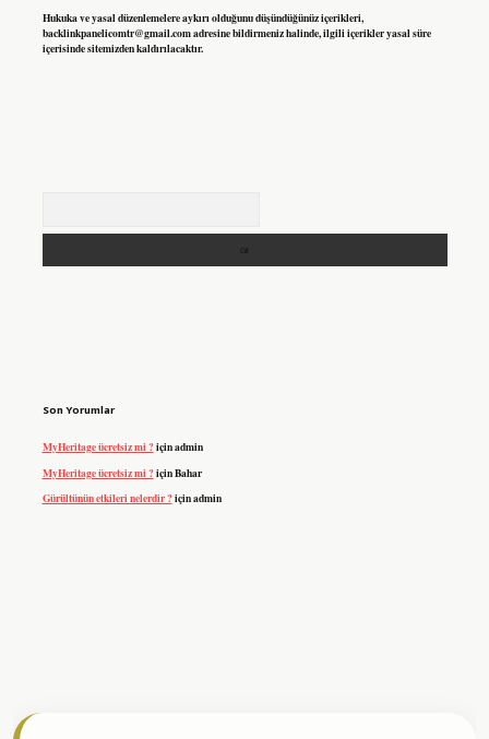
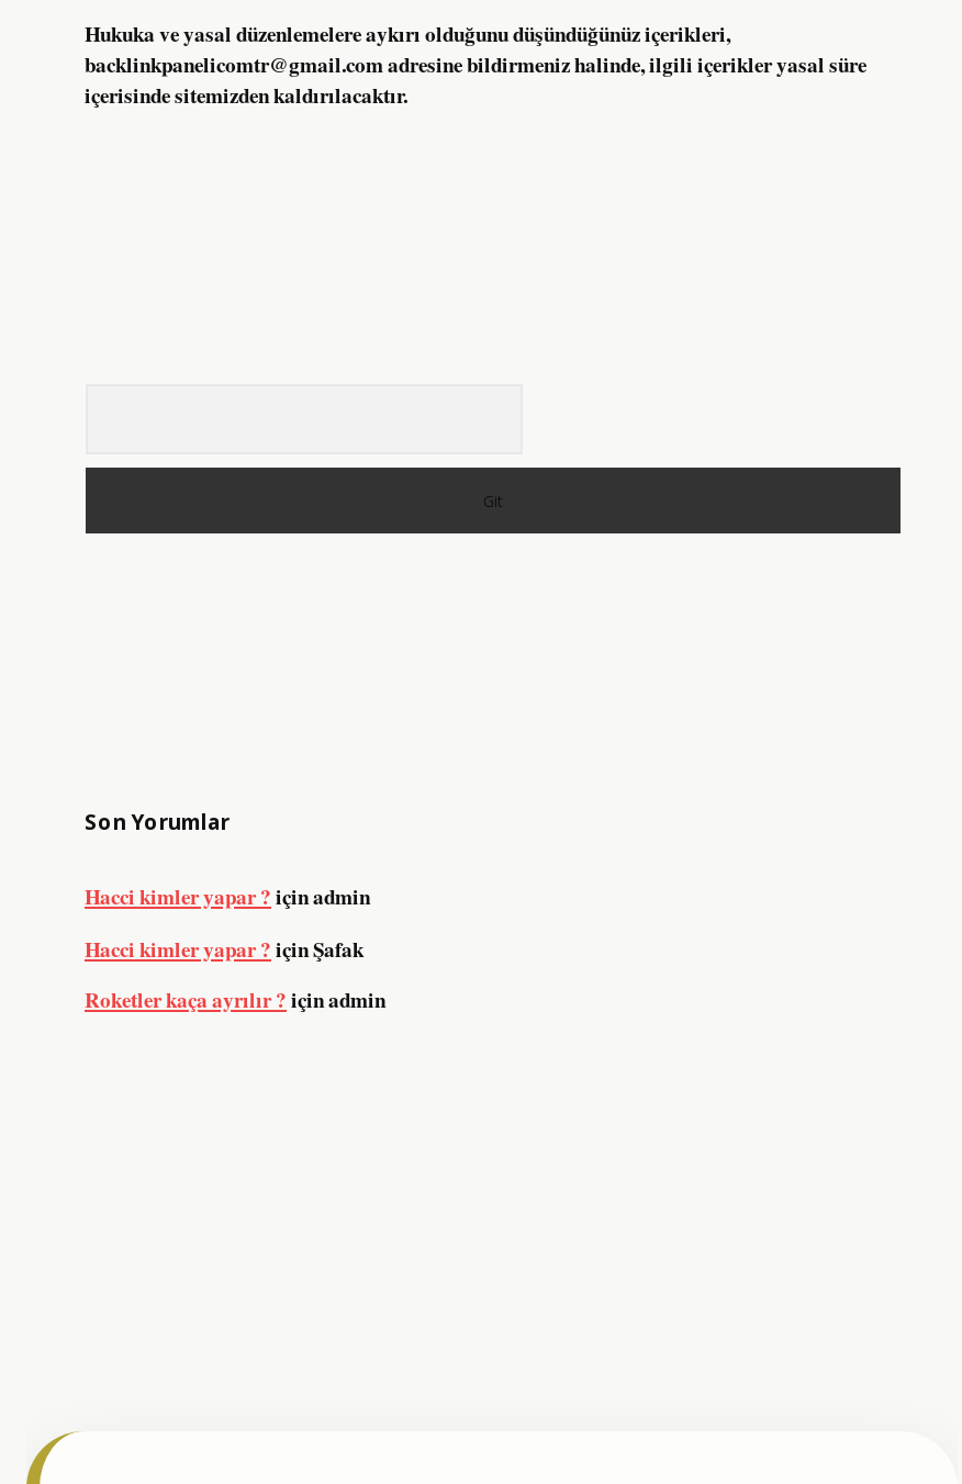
[42,439,202,454] MyHeritage ücretsiz mi ? içinadmin -> [85,881,370,911] Hacci kimler yapar ? içinadmin
[42,465,201,480] MyHeritage ücretsiz mi ? için Bahar -> [85,933,363,963] Hacci kimler yapar ? için Şafak
[42,490,221,506] Gürültünün etkileri nelerdir ? içinadmin -> [85,984,385,1015] Roketler kaça ayrılır ? içinadmin

